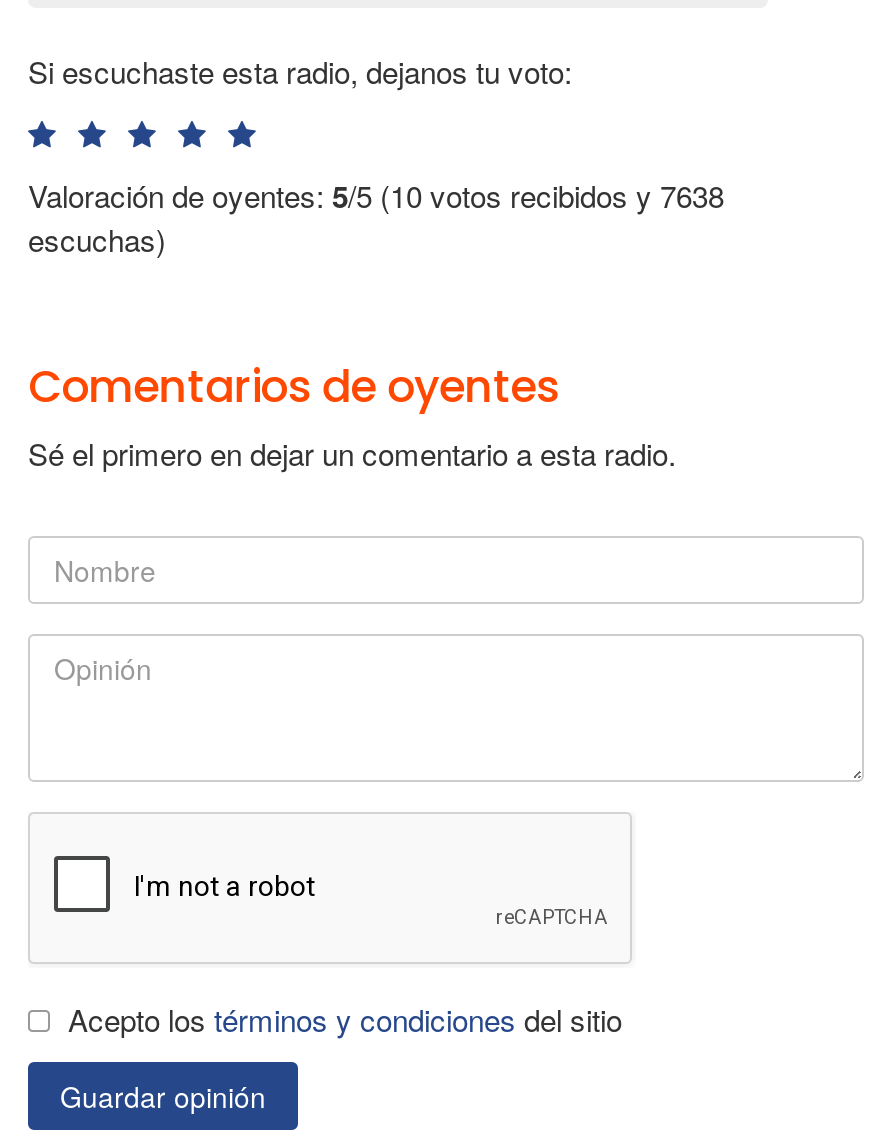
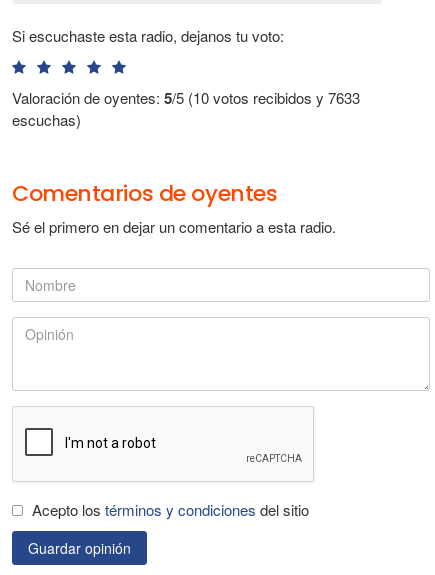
[28,174,724,218] Valoración de oyentes: 5/5 (10 votos recibidos y 7638 -> [12,87,360,109] Valoración de oyentes: 5/5 (10 votos recibidos y 7633

